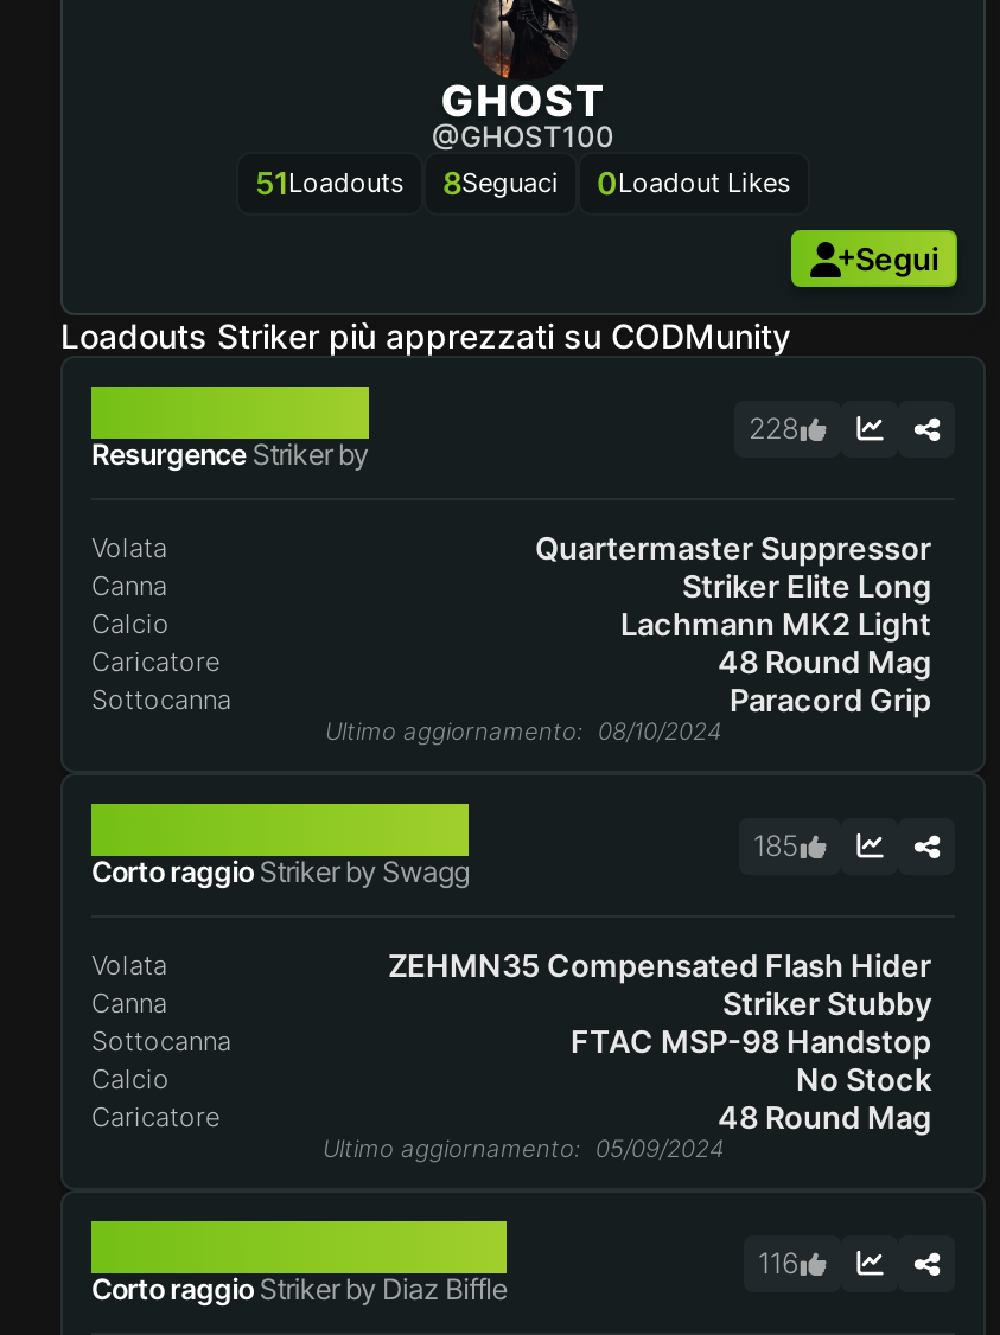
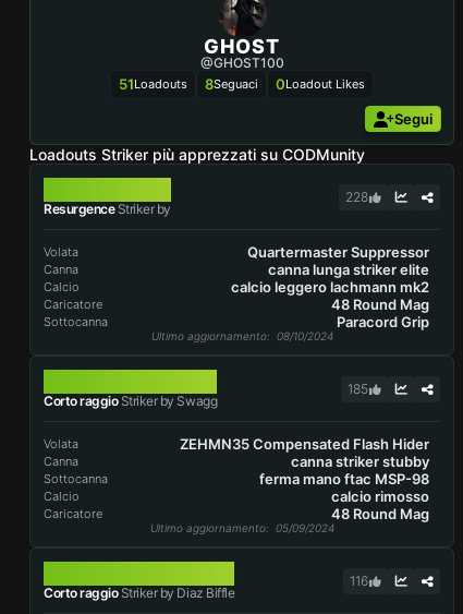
[682,567,931,605] Striker Elite Long -> [268,261,429,278] canna lunga striker elite
[620,605,931,643] Lachmann MK2 Light -> [231,278,429,296] calcio leggero lachmann mk2
[722,984,931,1022] Striker Stubby -> [291,453,429,470] canna striker stubby
[571,1022,931,1060] FTAC MSP-98 Handstop -> [259,470,429,487] ferma mano ftac MSP-98
[796,1060,931,1098] No Stock -> [331,487,429,505] calcio rimosso

